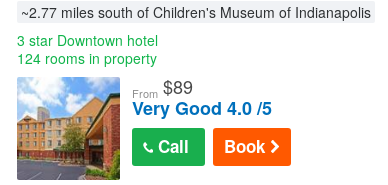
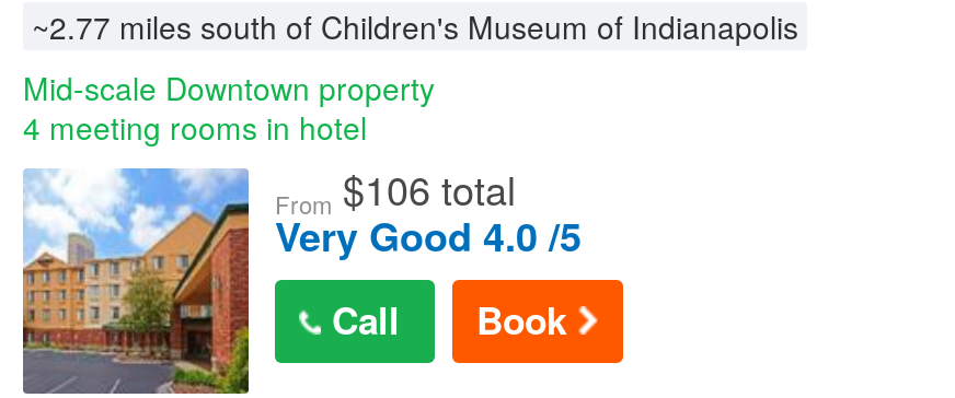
[17,30,193,101] 3 star Downtown hotel | 124 rooms in property | From $89 -> [23,66,516,222] Mid-scale Downtown property | 4 meeting rooms in hotel | From $106 total

